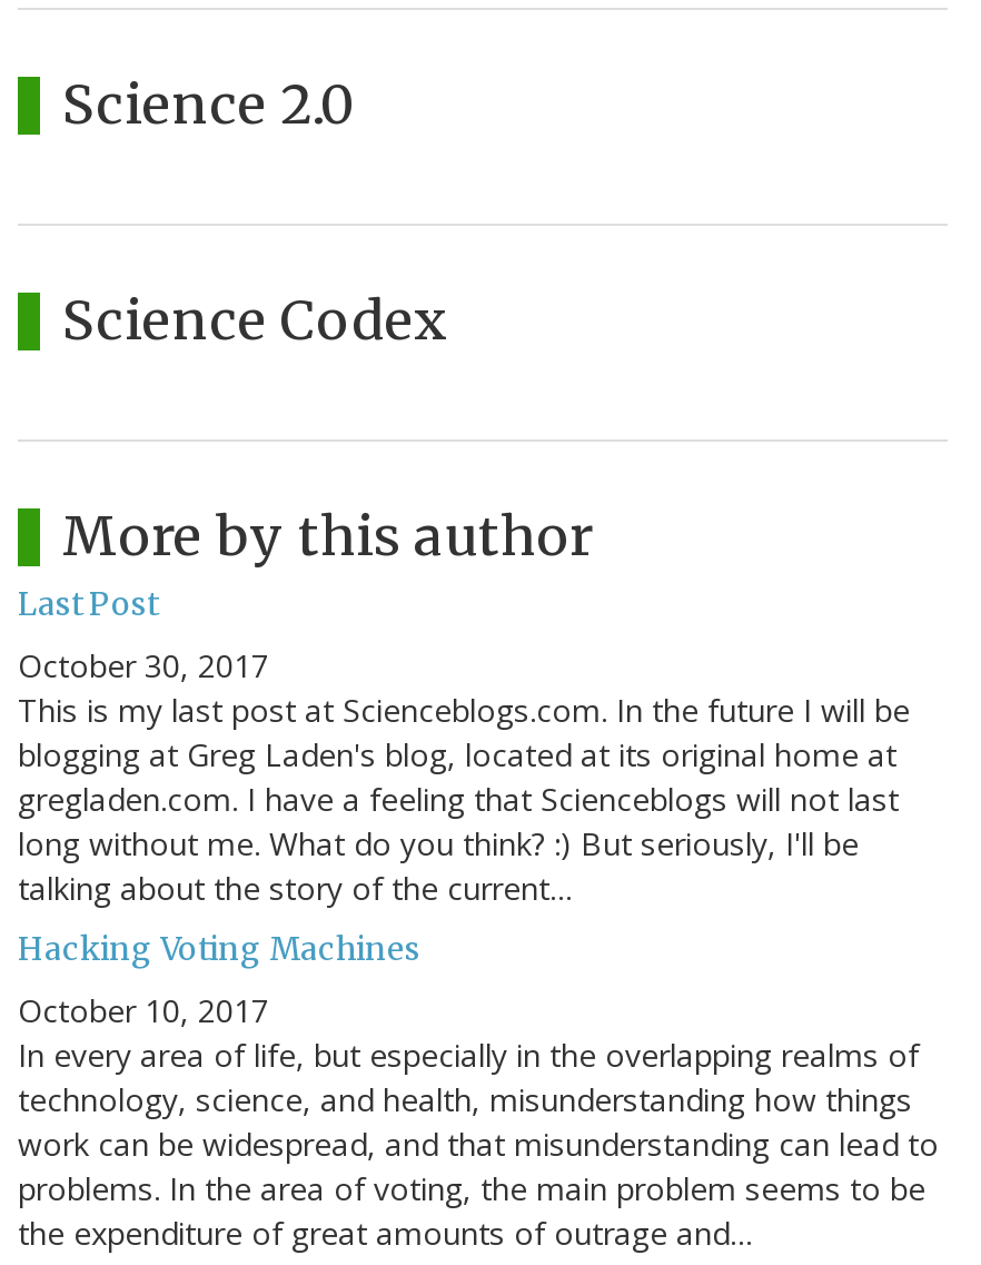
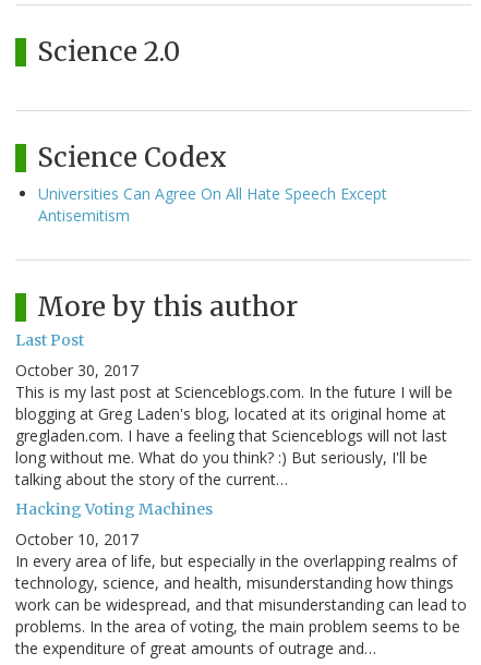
none -> [38,184,387,226] Universities Can Agree On All Hate Speech Except | Antisemitism

